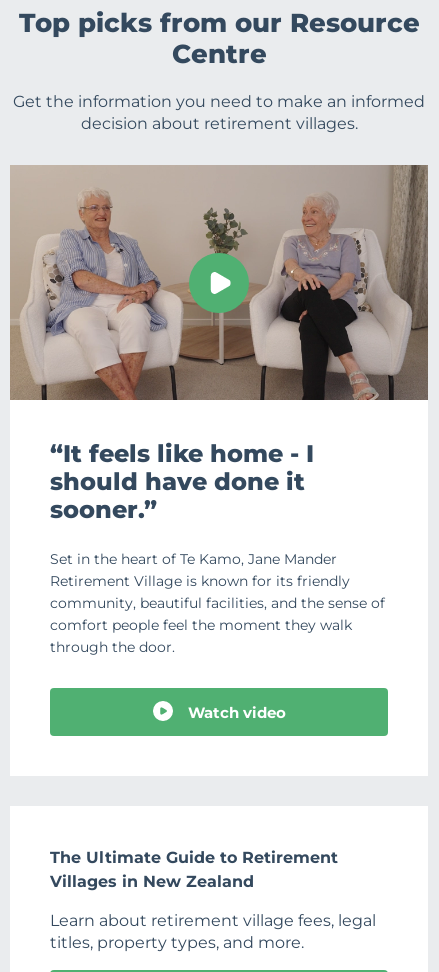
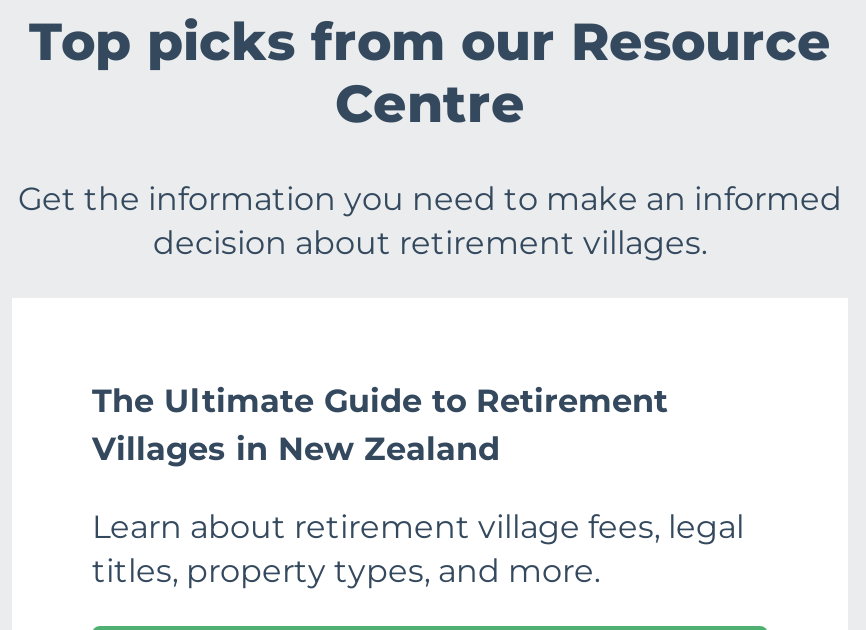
[9,164,429,722] [image] | “It feels like home - I | should have done it | sooner.” | Set in the heart of Te Kamo, Jane Mander | Retirement Village is known for its friendly | community, beautiful facilities, and the sense of | comfort people feel the moment they walk | through the door. | Watch video -> none

